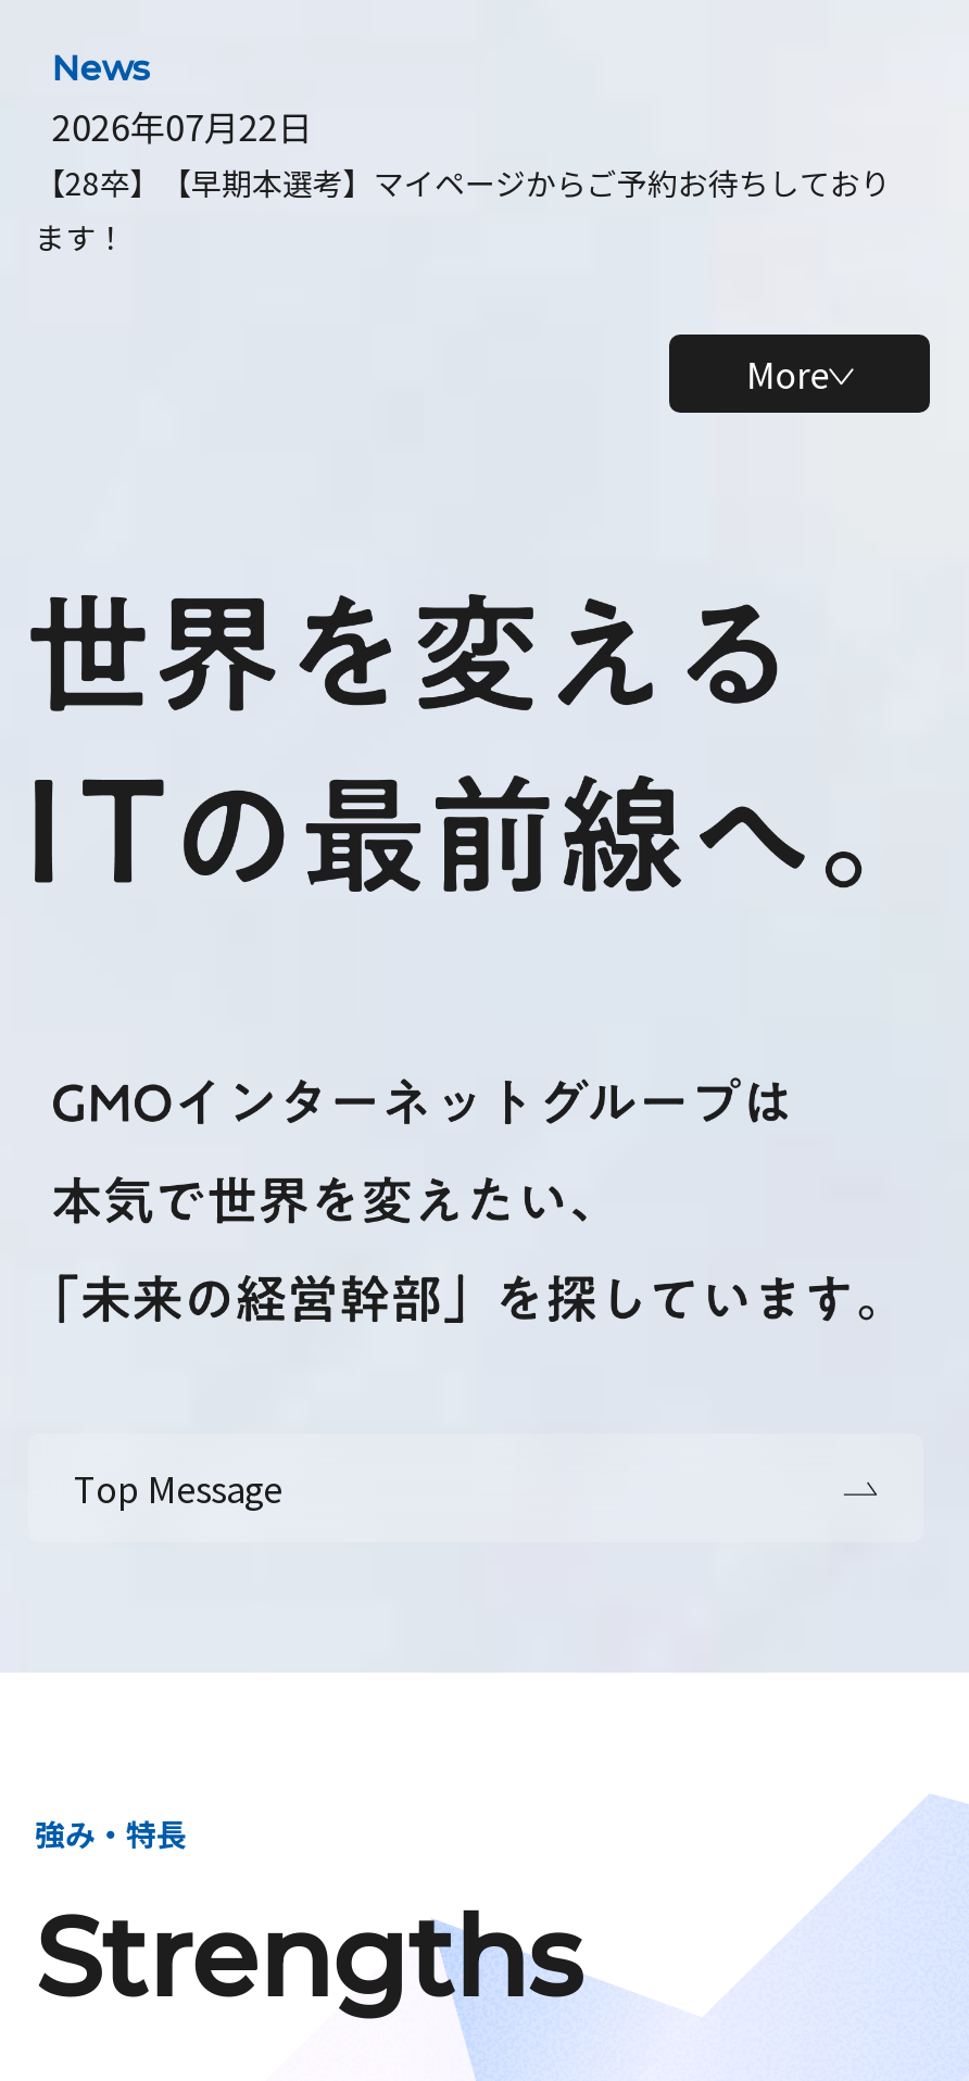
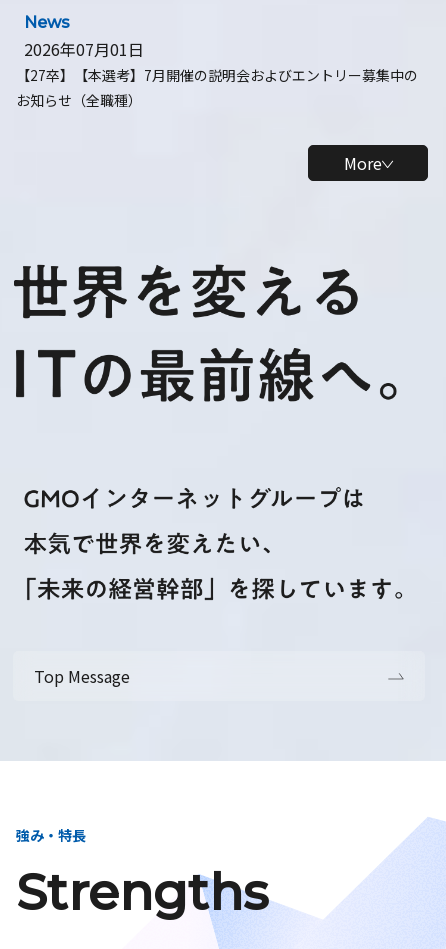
[35,100,891,258] 2026年07月22日 | 【28卒】【早期本選考】マイページからご予約お待ちしており | ます！ -> [16,37,418,110] 2026年07月01日 | 【27卒】【本選考】7月開催の説明会およびエントリー募集中の | お知らせ（全職種）

